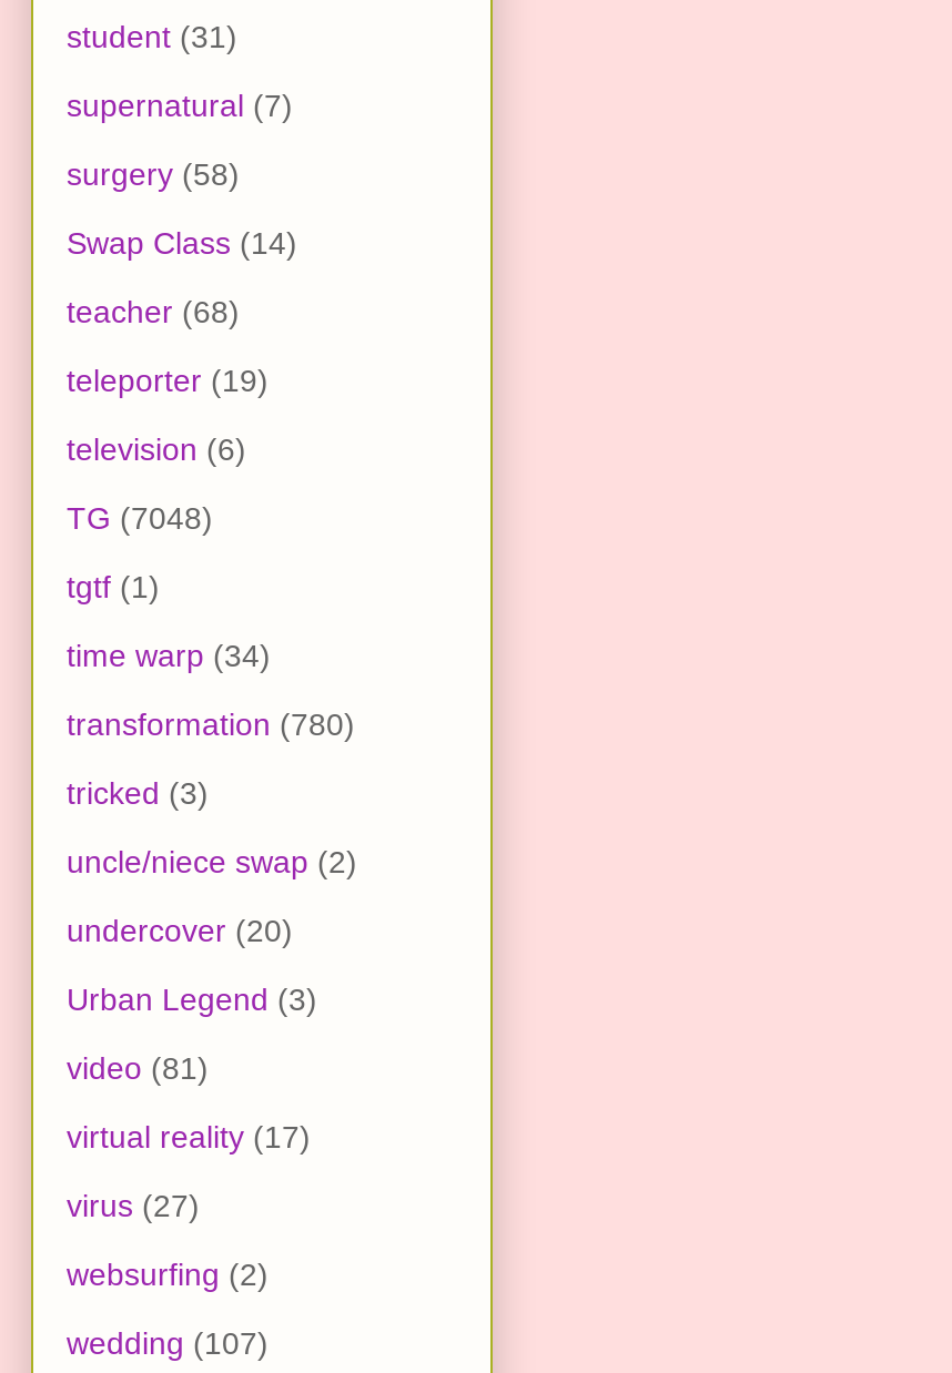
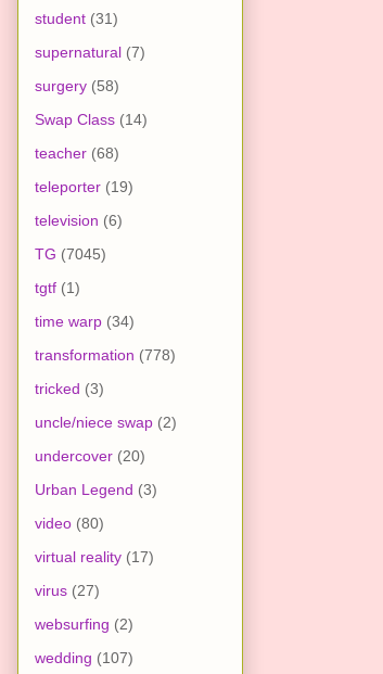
[67,499,213,535] TG (7048) -> [35,245,106,262] TG (7045)
[67,706,355,741] transformation (780) -> [35,346,176,363] transformation (778)
[67,1049,209,1085] video (81) -> [35,514,104,531] video (80)

